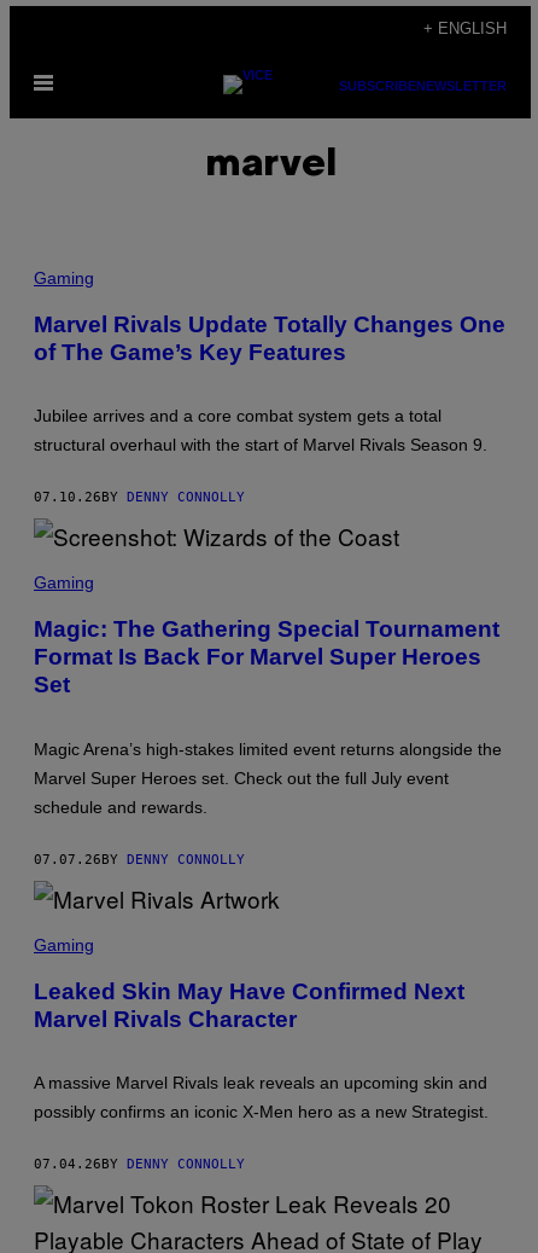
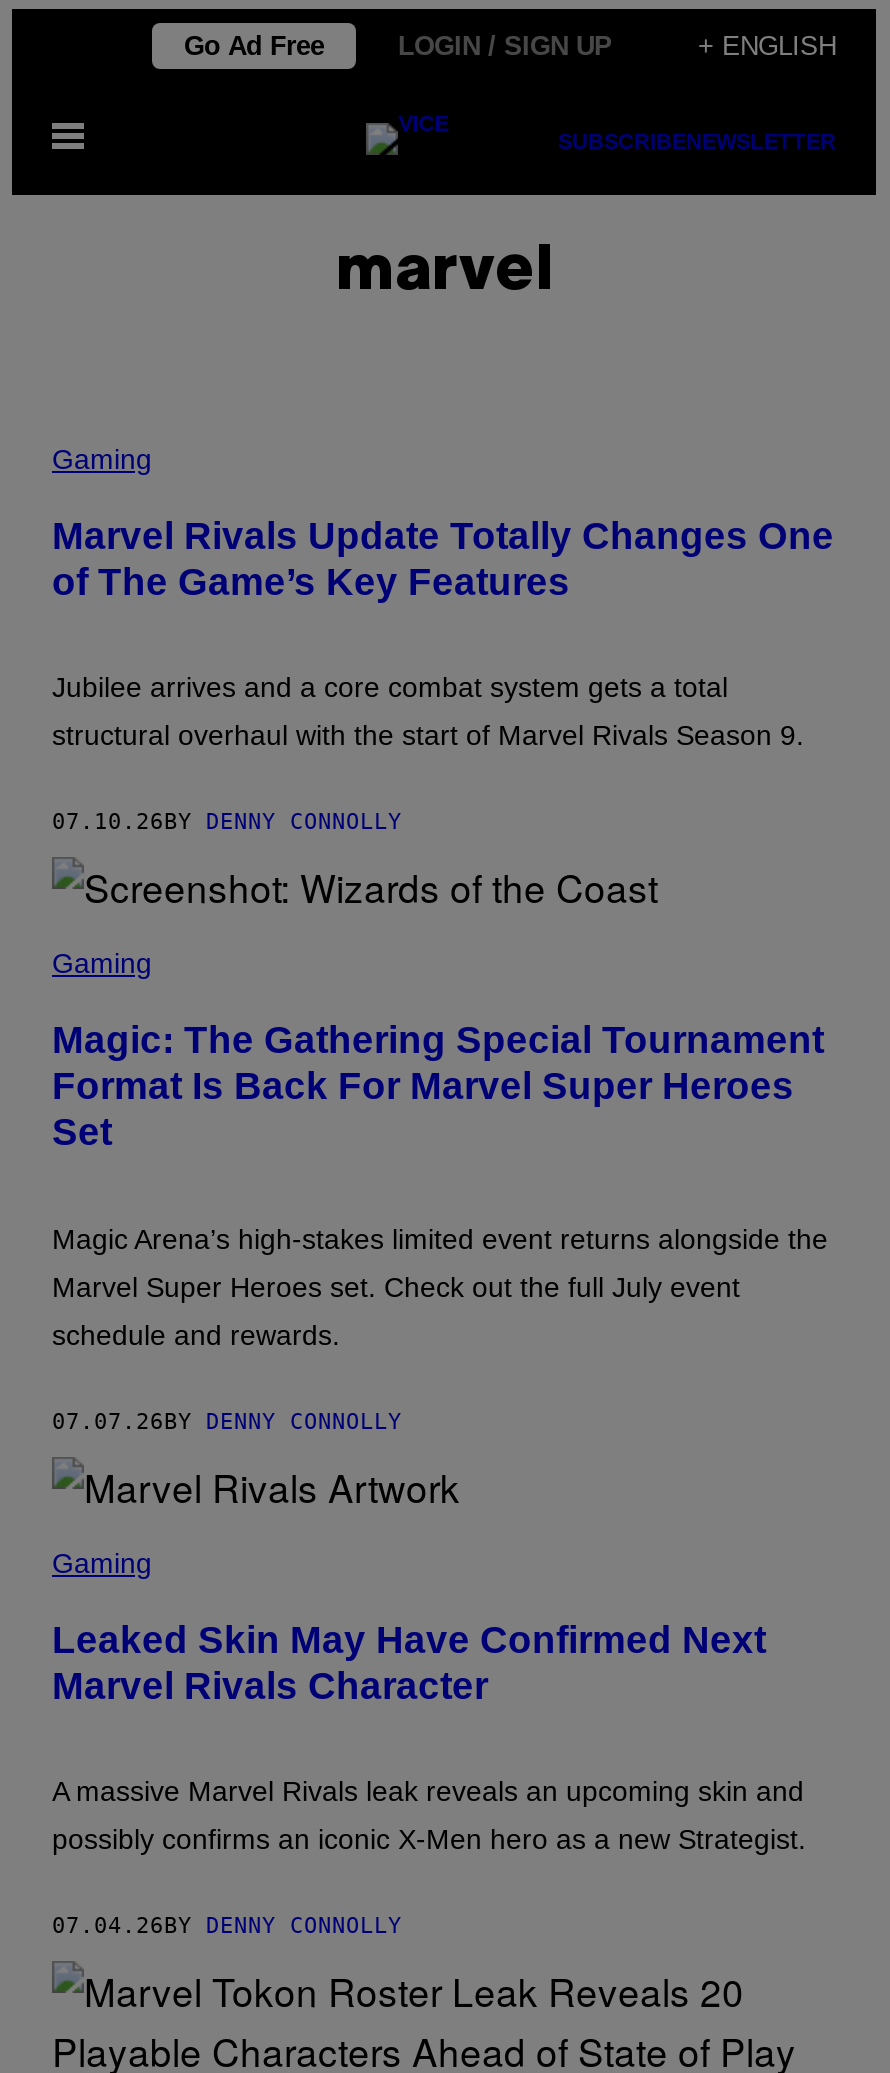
none -> [184,30,612,60] Go Ad Free | LOGIN / SIGN UP

